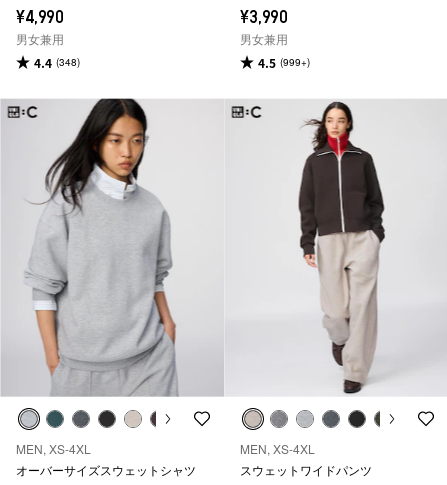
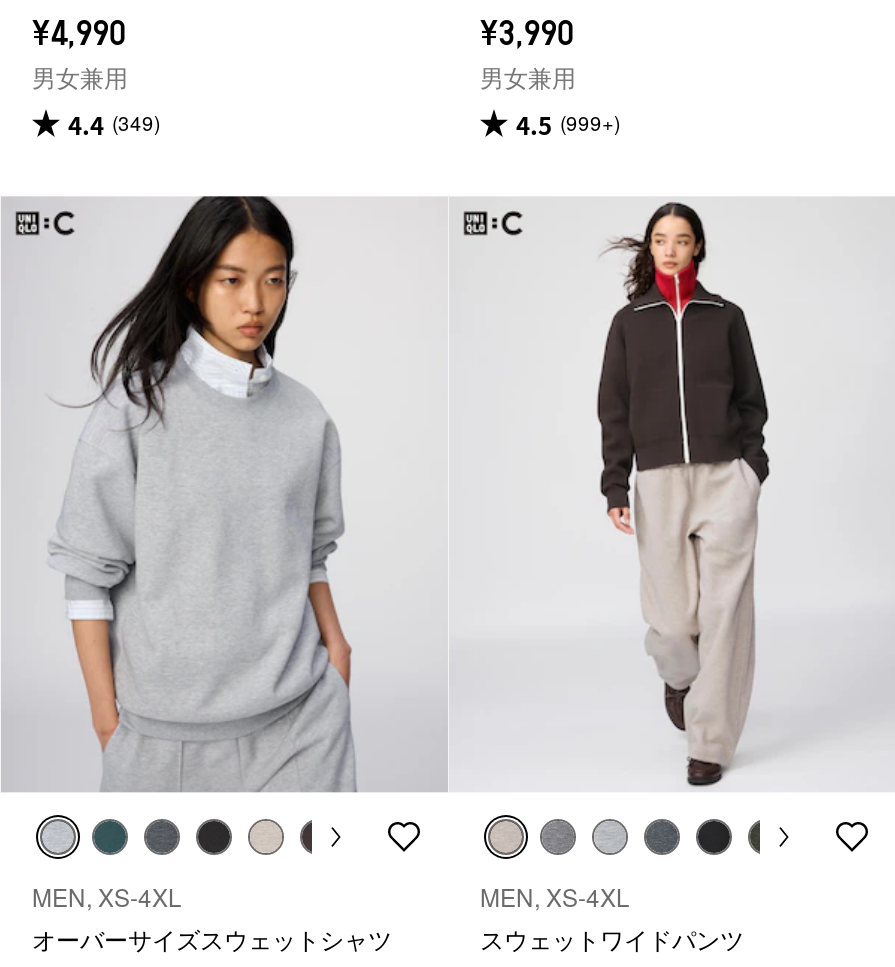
[34,54,80,71] 4.4 (348) -> [68,107,160,141] 4.4 (349)

